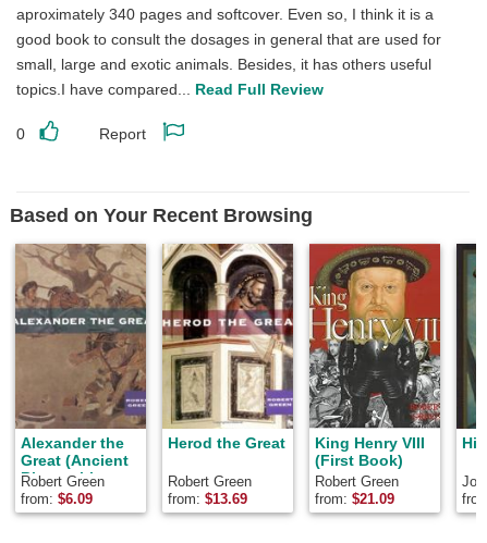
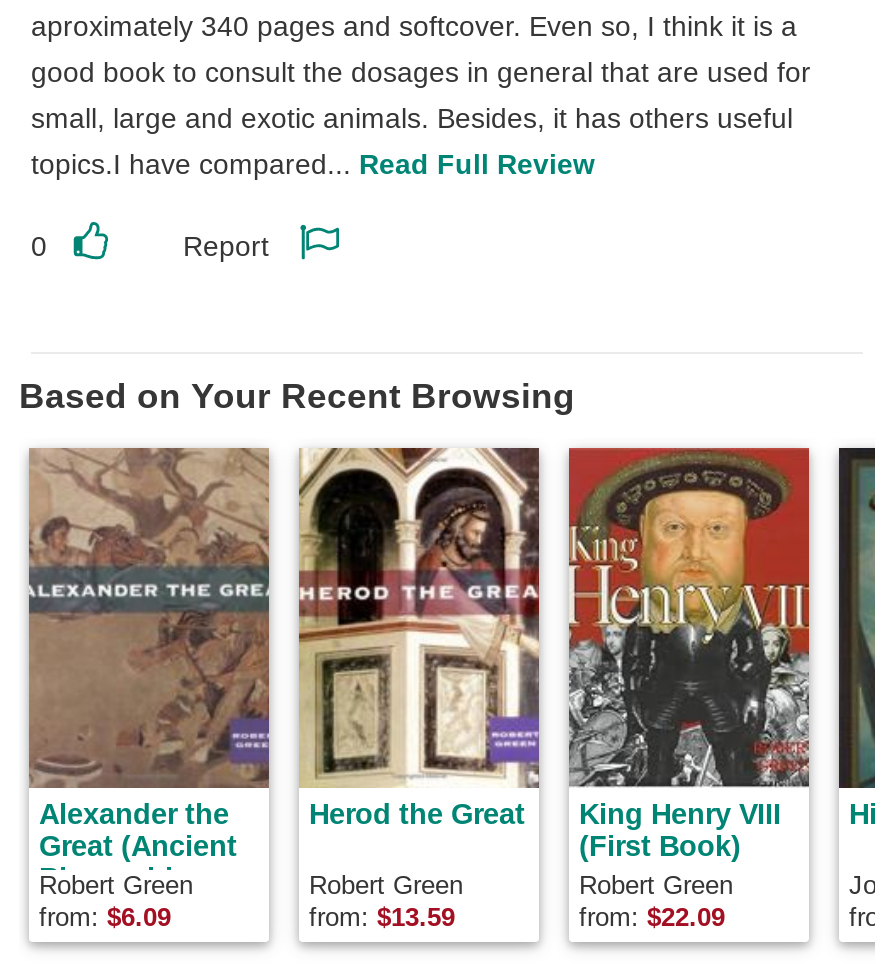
[168,491,247,507] from: $13.69 -> [309,902,455,932] from: $13.59
[315,491,394,507] from: $21.09 -> [579,902,725,932] from: $22.09

